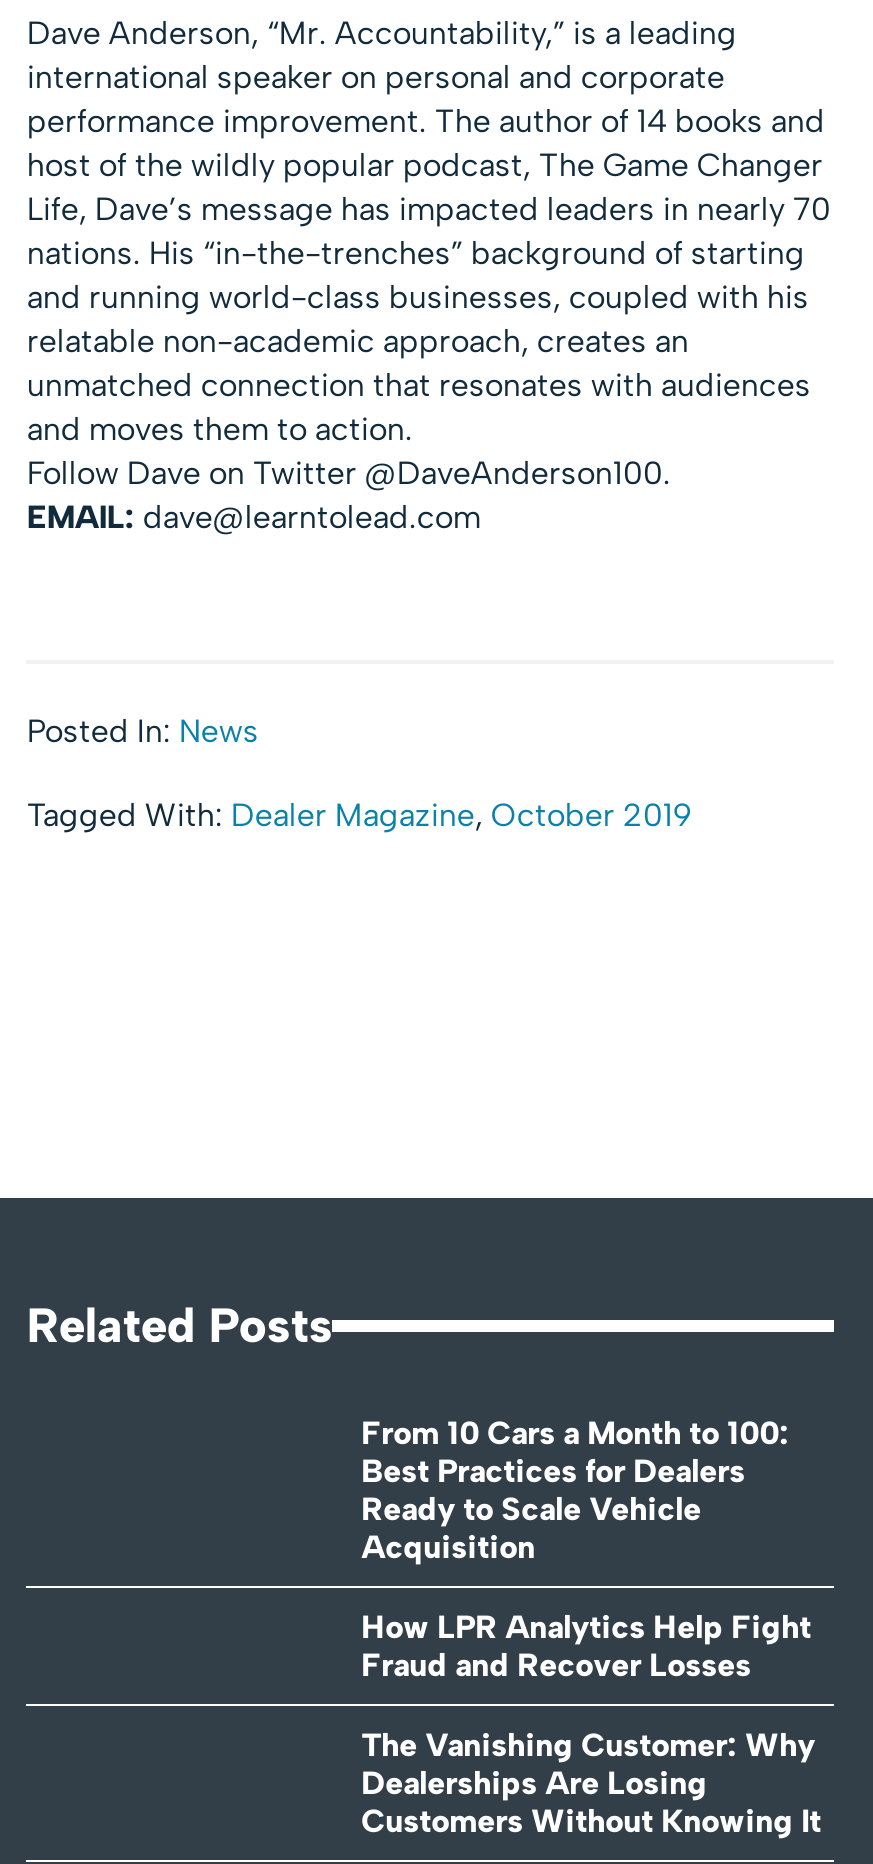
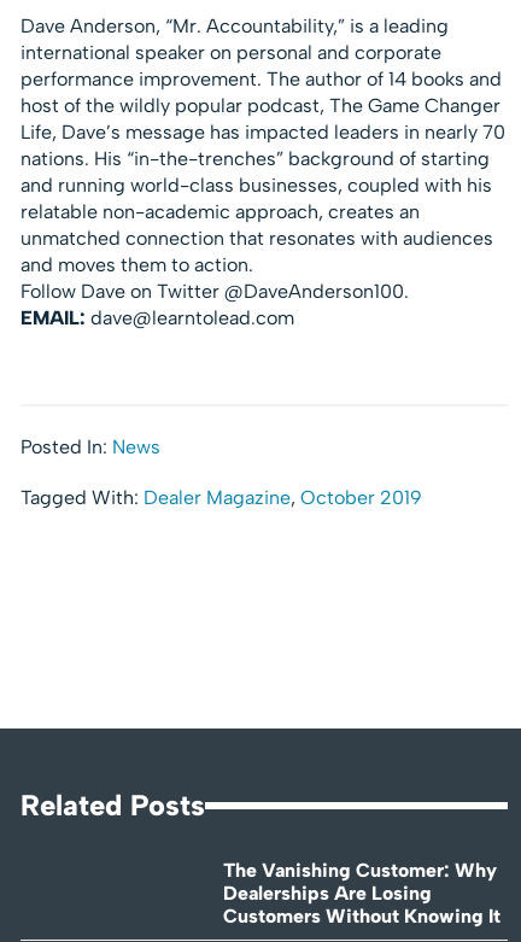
[361,1414,811,1684] From 10 Cars a Month to 100: | Best Practices for Dealers | Ready to Scale Vehicle | Acquisition | How LPR Analytics Help Fight | Fraud and Recover Losses -> none

